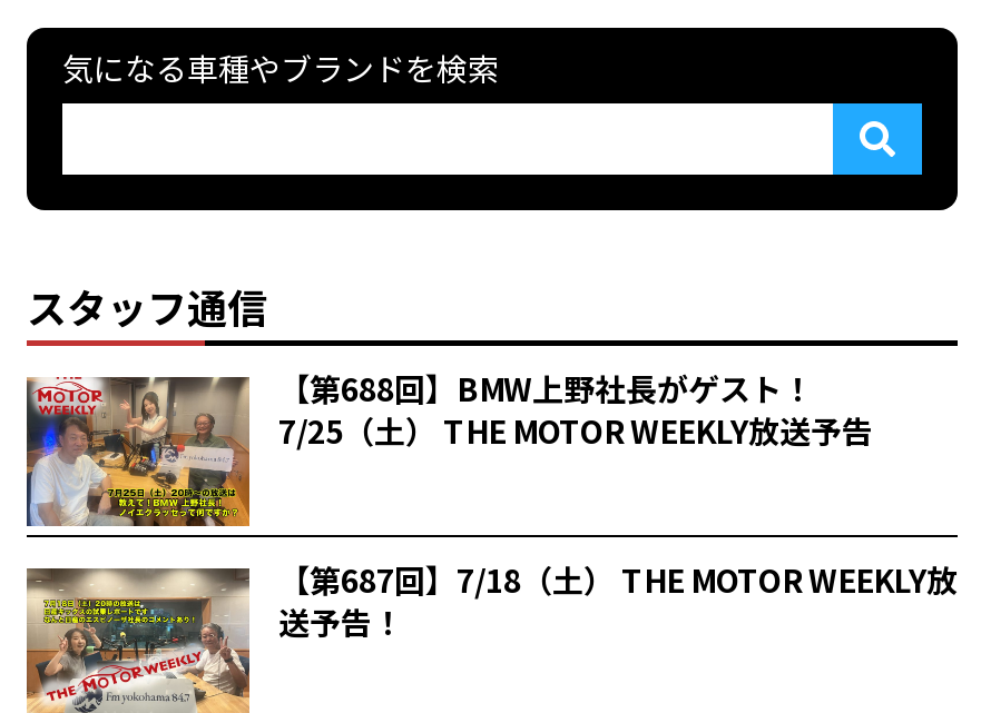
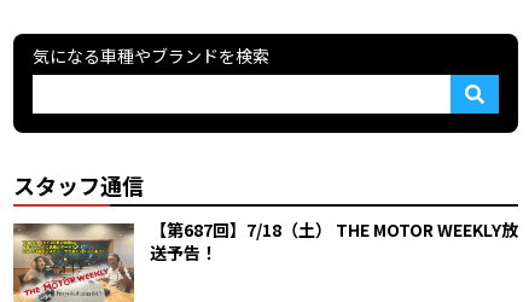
[24,365,873,539] [image] | 【第688回】BMW上野社長がゲスト！ | 7/25（土） THE MOTOR WEEKLY放送予告 -> none

